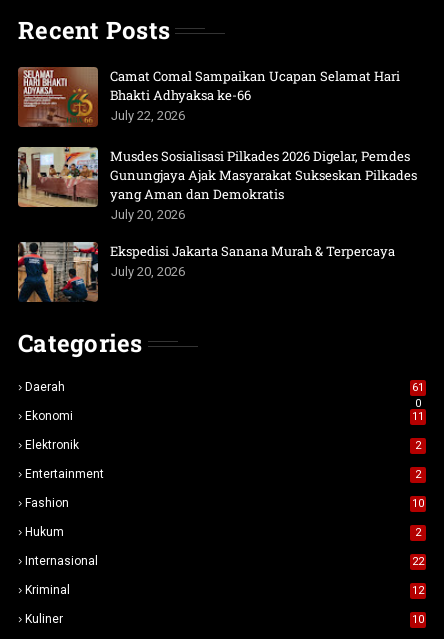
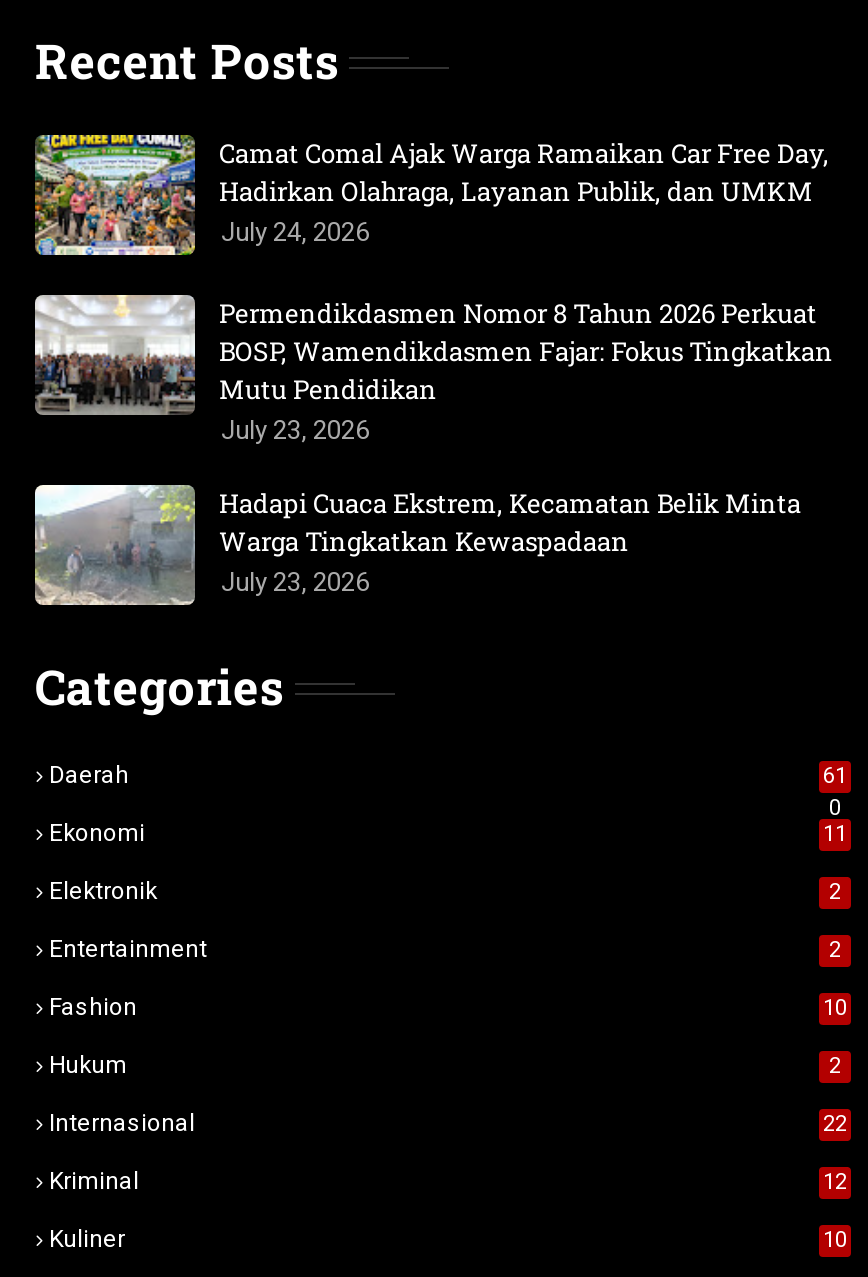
[17,66,400,128] [image] | Camat Comal Sampaikan Ucapan Selamat Hari | Bhakti Adhyaksa ke-66 | July 22, 2026 -> [33,133,829,257] [image] | Camat Comal Ajak Warga Ramaikan Car Free Day, | Hadirkan Olahraga, Layanan Publik, dan UMKM | July 24, 2026
[17,146,417,222] [image] | Musdes Sosialisasi Pilkades 2026 Digelar, Pemdes | Gunungjaya Ajak Masyarakat Sukseskan Pilkades | yang Aman dan Demokratis | July 20, 2026 -> [33,293,833,445] [image] | Permendikdasmen Nomor 8 Tahun 2026 Perkuat | BOSP, Wamendikdasmen Fajar: Fokus Tingkatkan | Mutu Pendidikan | July 23, 2026
[17,241,395,303] [image] | Ekspedisi Jakarta Sanana Murah & Terpercaya | July 20, 2026 -> [33,483,801,607] [image] | Hadapi Cuaca Ekstrem, Kecamatan Belik Minta | Warga Tingkatkan Kewaspadaan | July 23, 2026

